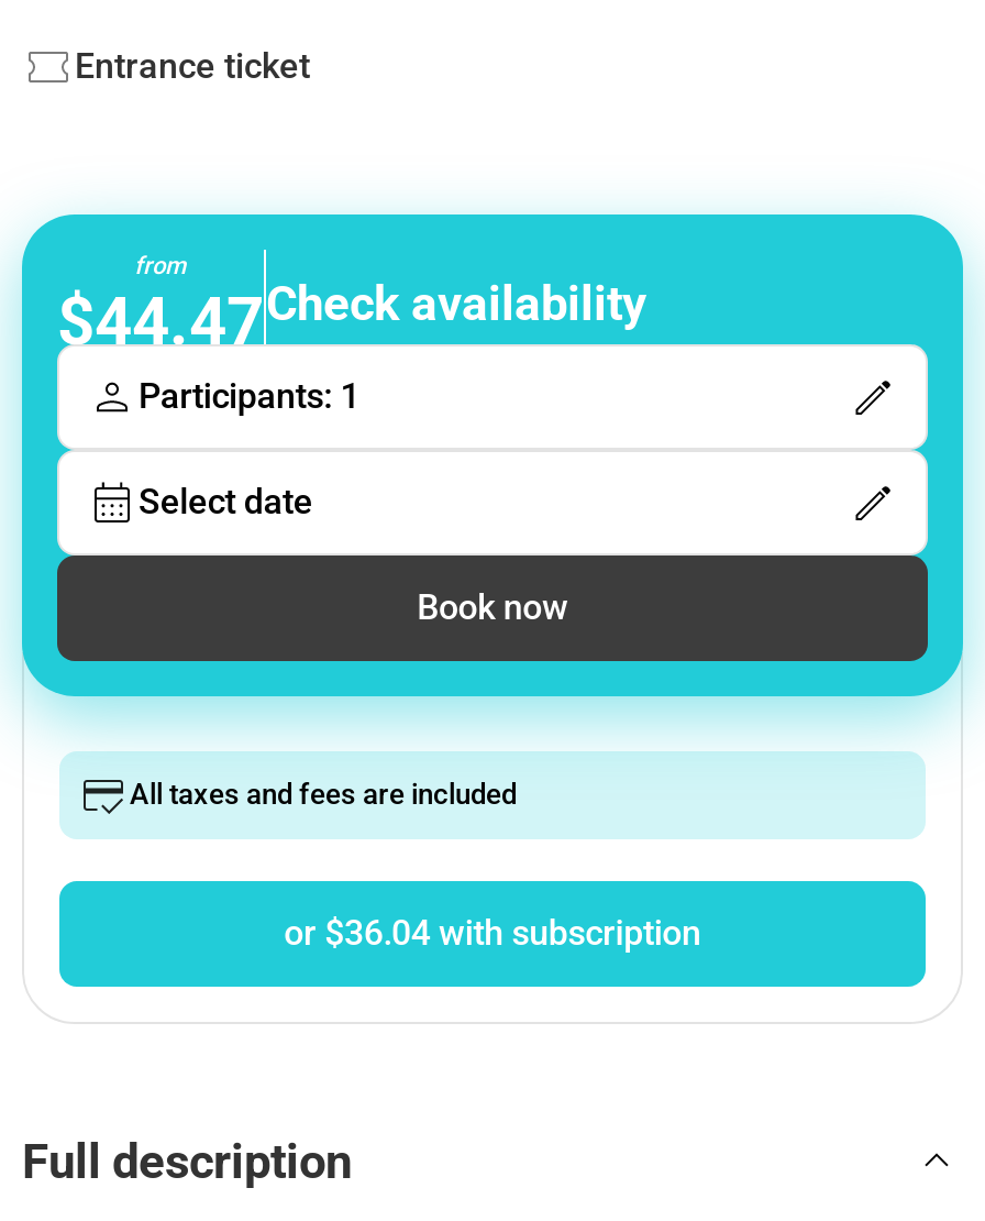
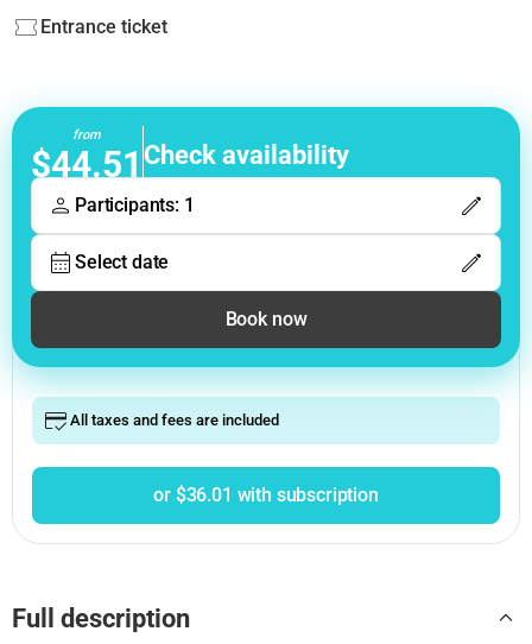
[57,276,646,359] $44.47Check availability -> [31,140,349,185] $44.51Check availability
[284,911,701,953] or $36.04 with subscription -> [153,483,379,506] or $36.01 with subscription

